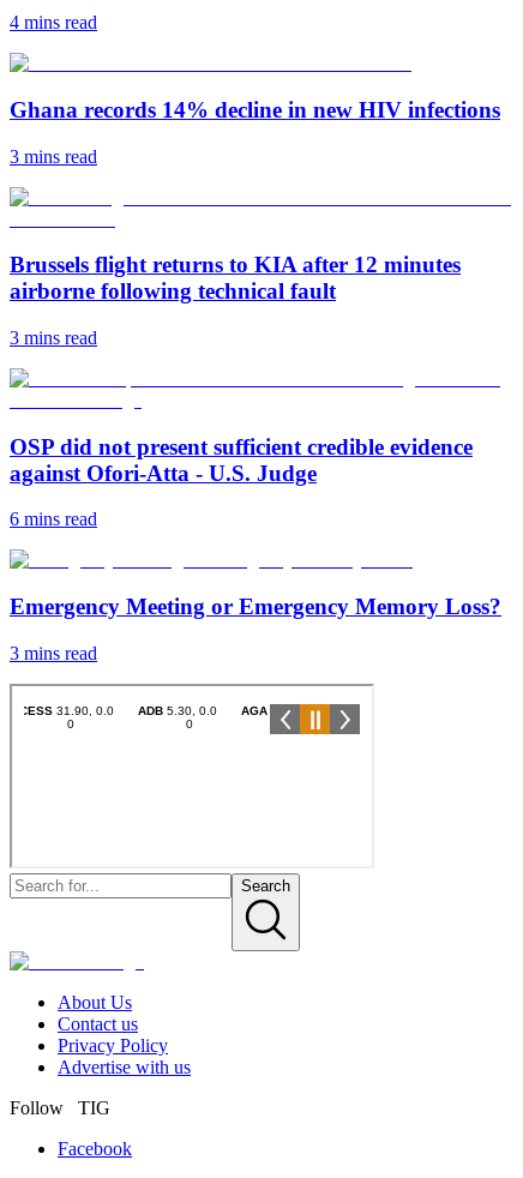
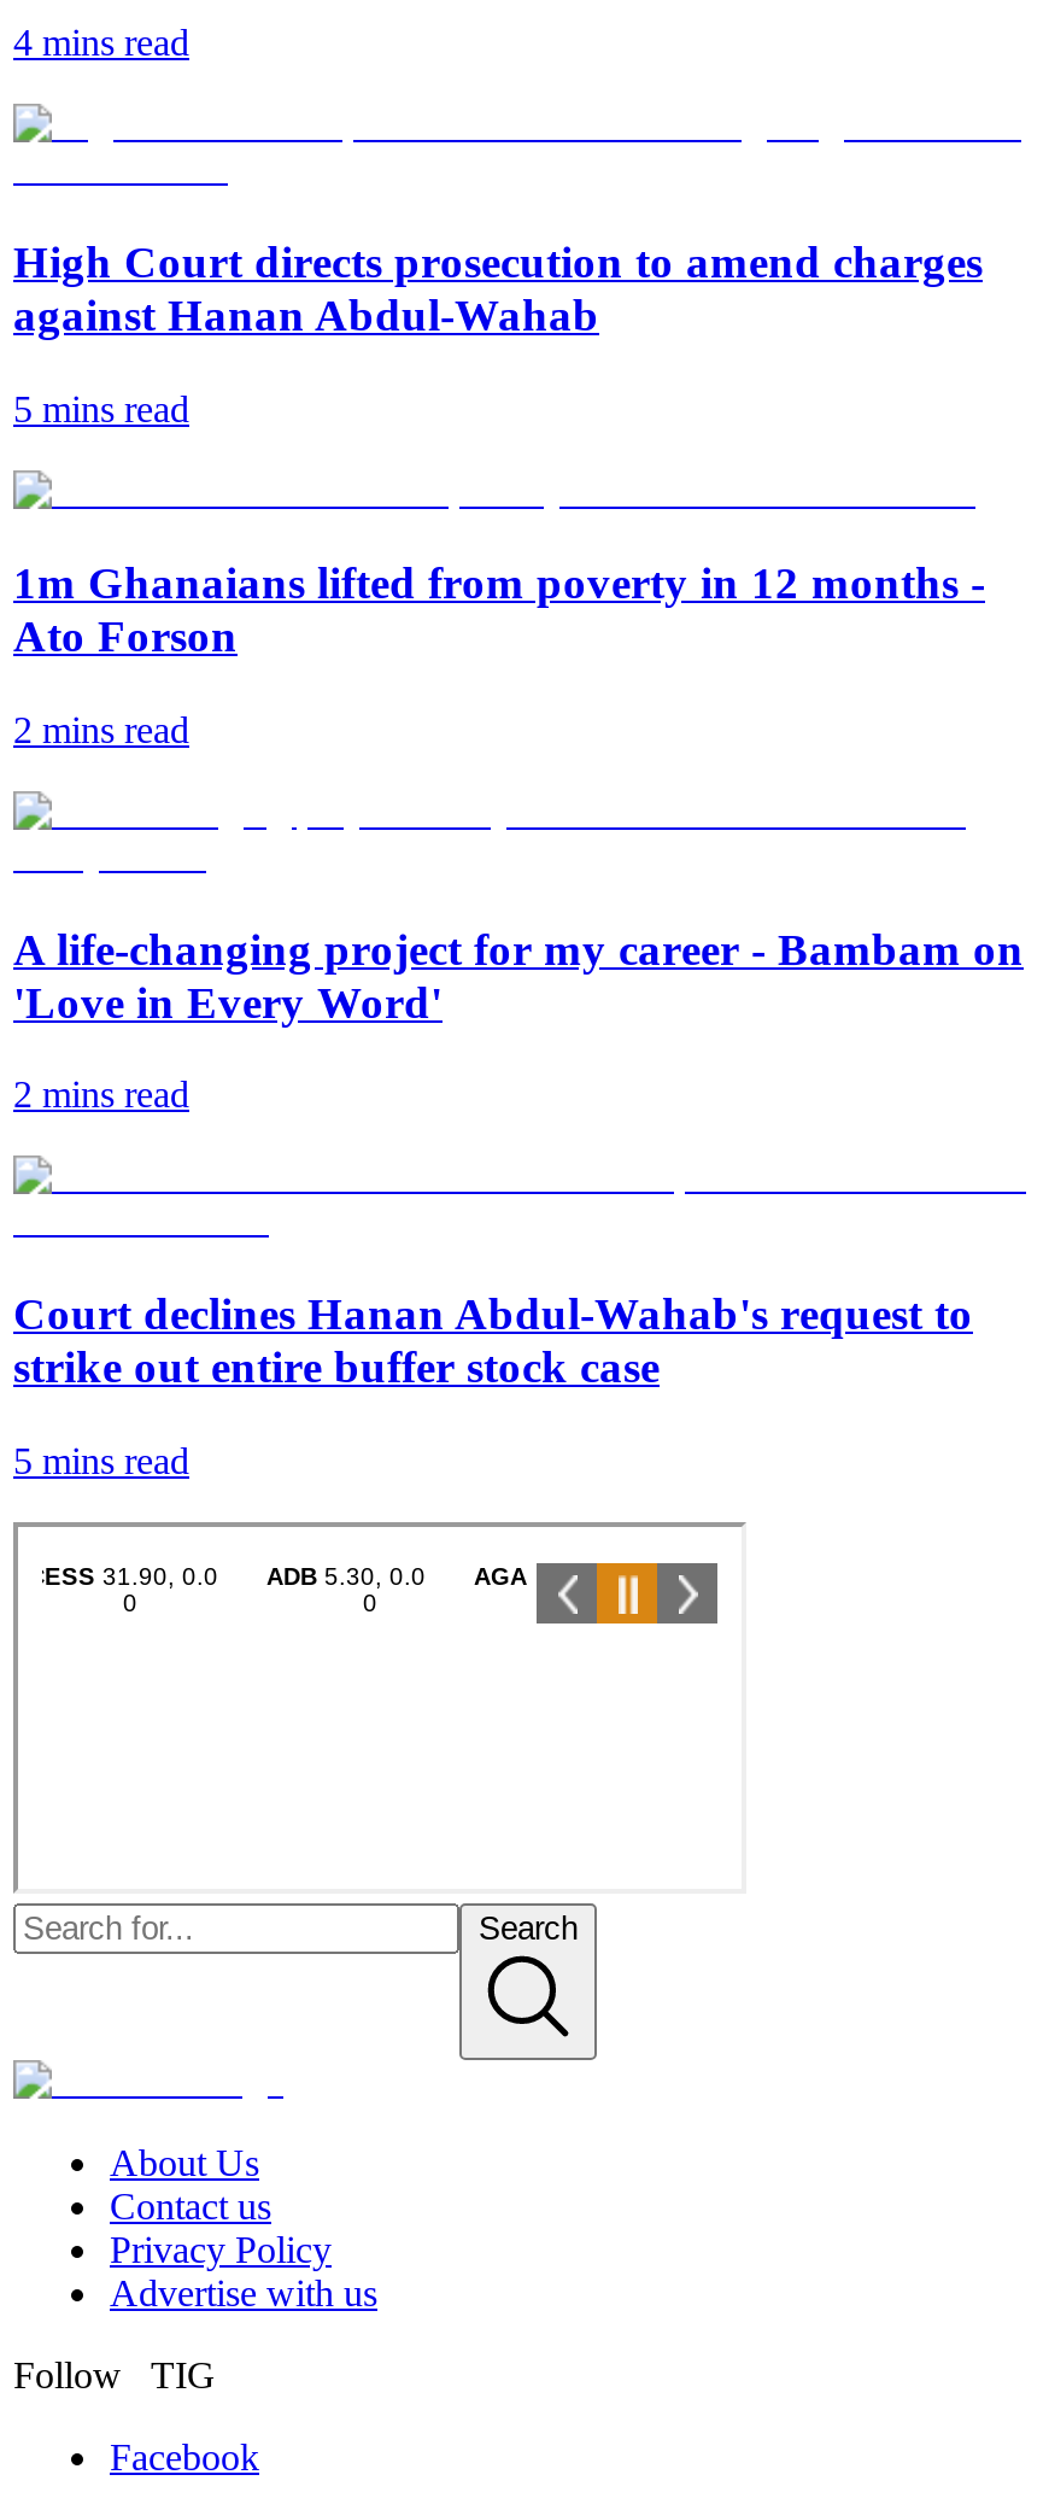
[10,97,500,122] Ghana records 14% decline in new HIV infections -> [13,236,983,340] High Court directs prosecution to amend charges | against Hanan Abdul-Wahab
[10,146,97,166] 3 mins read -> [13,387,189,428] 5 mins read
[10,252,461,304] Brussels flight returns to KIA after 12 minutes | airborne following technical fault -> [13,558,985,662] 1m Ghanaians lifted from poverty in 12 months - | Ato Forson
[10,327,97,348] 3 mins read -> [13,709,189,750] 2 mins read
[10,434,473,486] OSP did not present sufficient credible evidence | against Ofori-Atta - U.S. Judge -> [13,923,1024,1027] A life-changing project for my career - Bambam on | 'Love in Every Word'
[10,509,97,530] 6 mins read -> [13,1075,189,1116] 2 mins read
[10,594,501,619] Emergency Meeting or Emergency Memory Loss? -> [13,1289,973,1392] Court declines Hanan Abdul-Wahab's request to | strike out entire buffer stock case
[10,643,97,663] 3 mins read -> [13,1440,189,1481] 5 mins read

